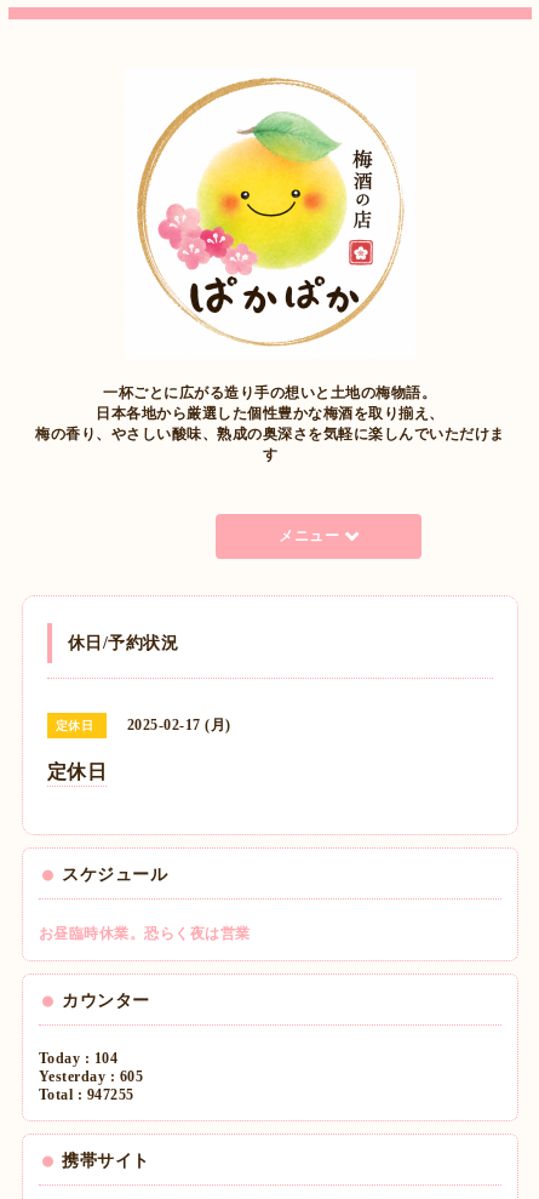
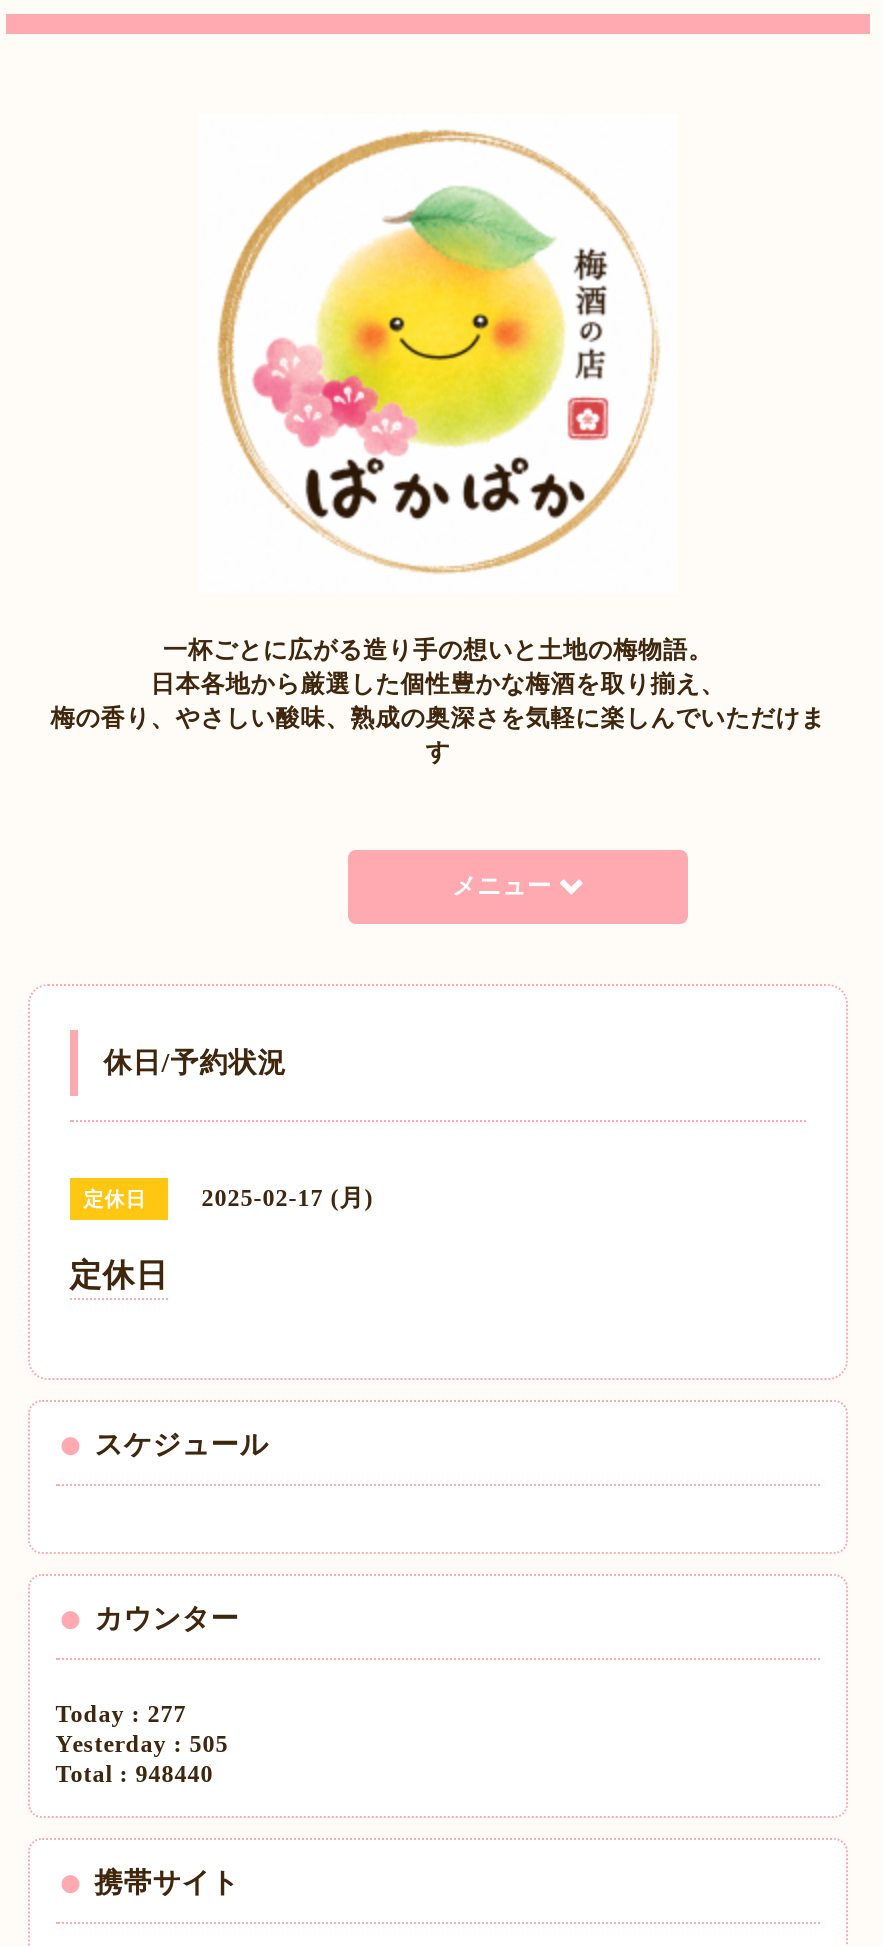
[39,925,250,941] お昼臨時休業。恐らく夜は営業 -> none
[39,1049,118,1066] Today : 104 -> [56,1699,187,1727] Today : 277
[39,1068,143,1085] Yesterday : 605 -> [56,1729,229,1757] Yesterday : 505
[39,1086,134,1103] Total : 947255 -> [56,1759,214,1787] Total : 948440

